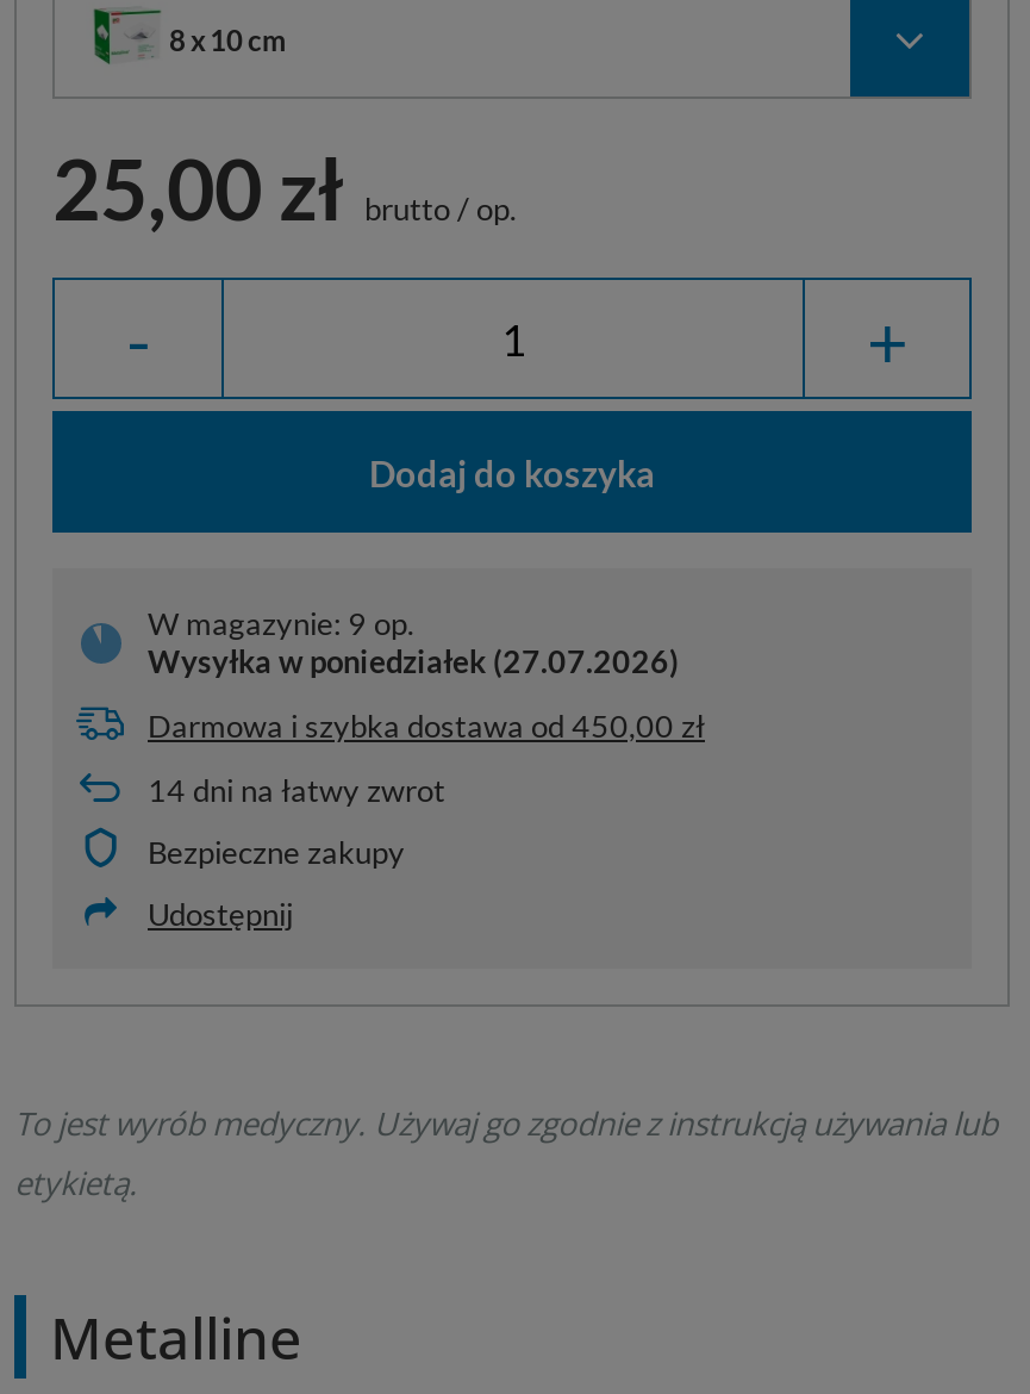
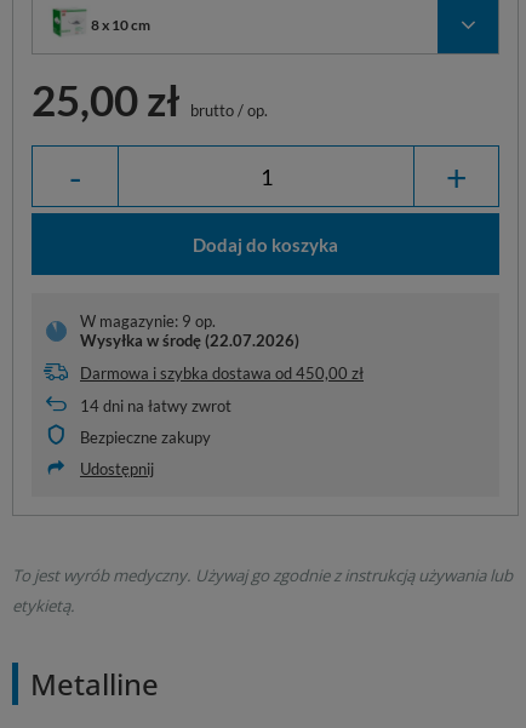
[148,643,679,681] Wysyłka w poniedziałek (27.07.2026) -> [80,331,299,350] Wysyłka w środę (22.07.2026)

